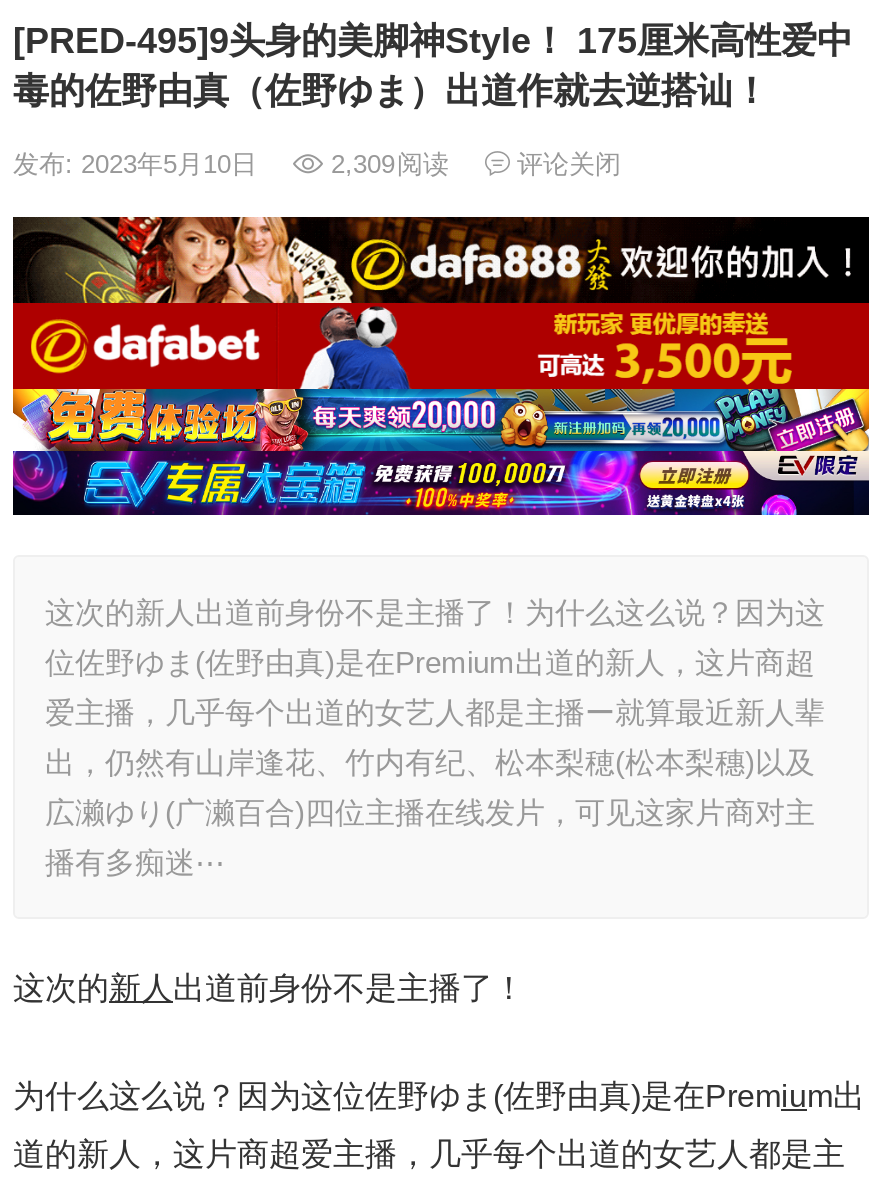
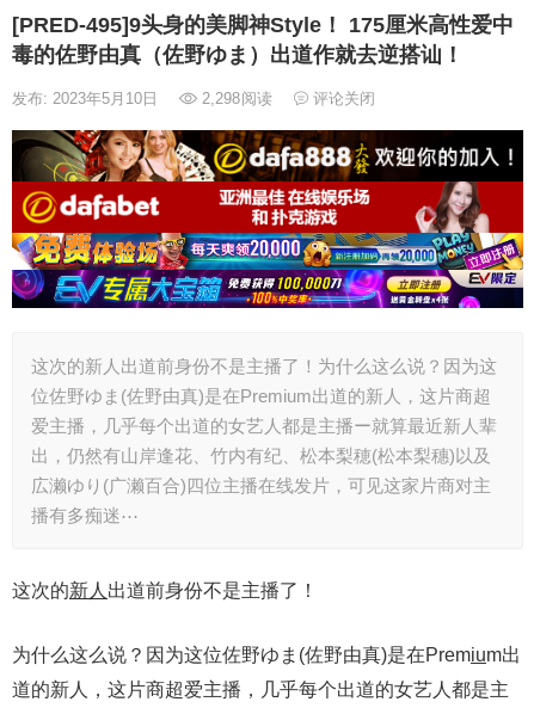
[13,149,621,179] 发布: 2023年5月10日 2,309阅读 评论关闭 -> [12,90,375,107] 发布: 2023年5月10日 2,298阅读 评论关闭
[299,301,811,391] [image] -> [184,180,490,234] [image]

